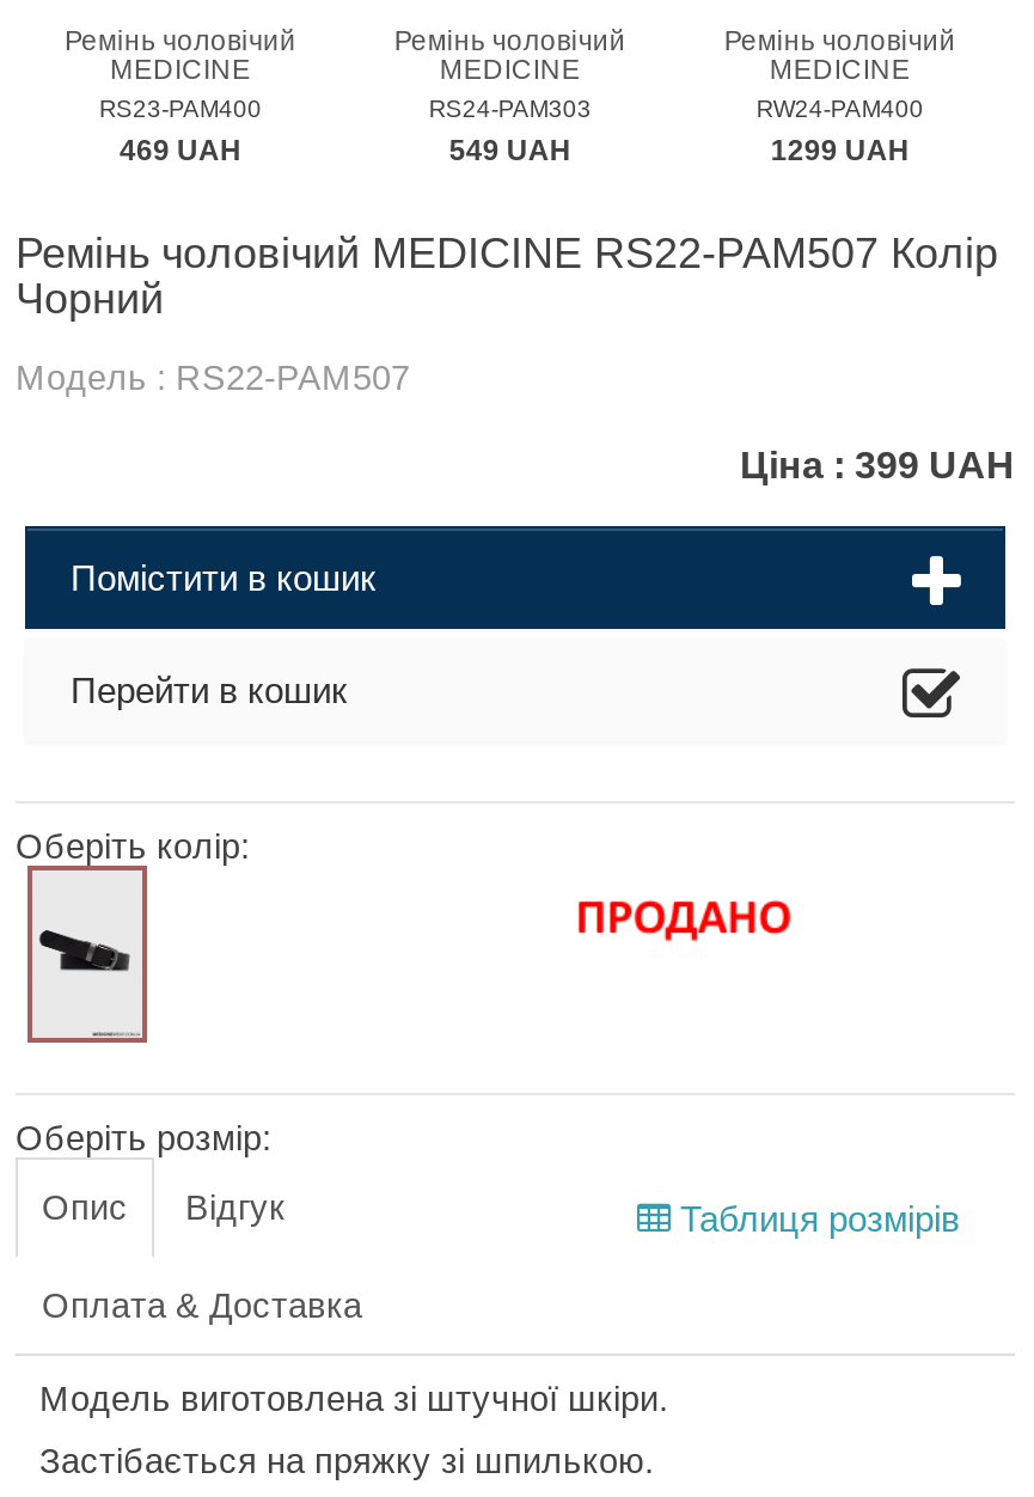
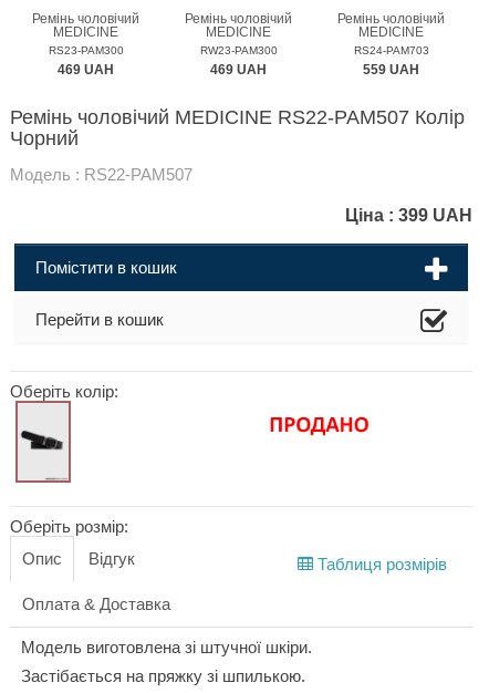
[99,96,262,122] RS23-PAM400 -> [49,44,124,56] RS23-PAM300
[429,96,591,167] RS24-PAM303 | 549 UAH -> [200,44,278,77] RW23-PAM300 | 469 UAH
[756,96,924,167] RW24-PAM400 | 1299 UAH -> [354,44,429,77] RS24-PAM703 | 559 UAH

